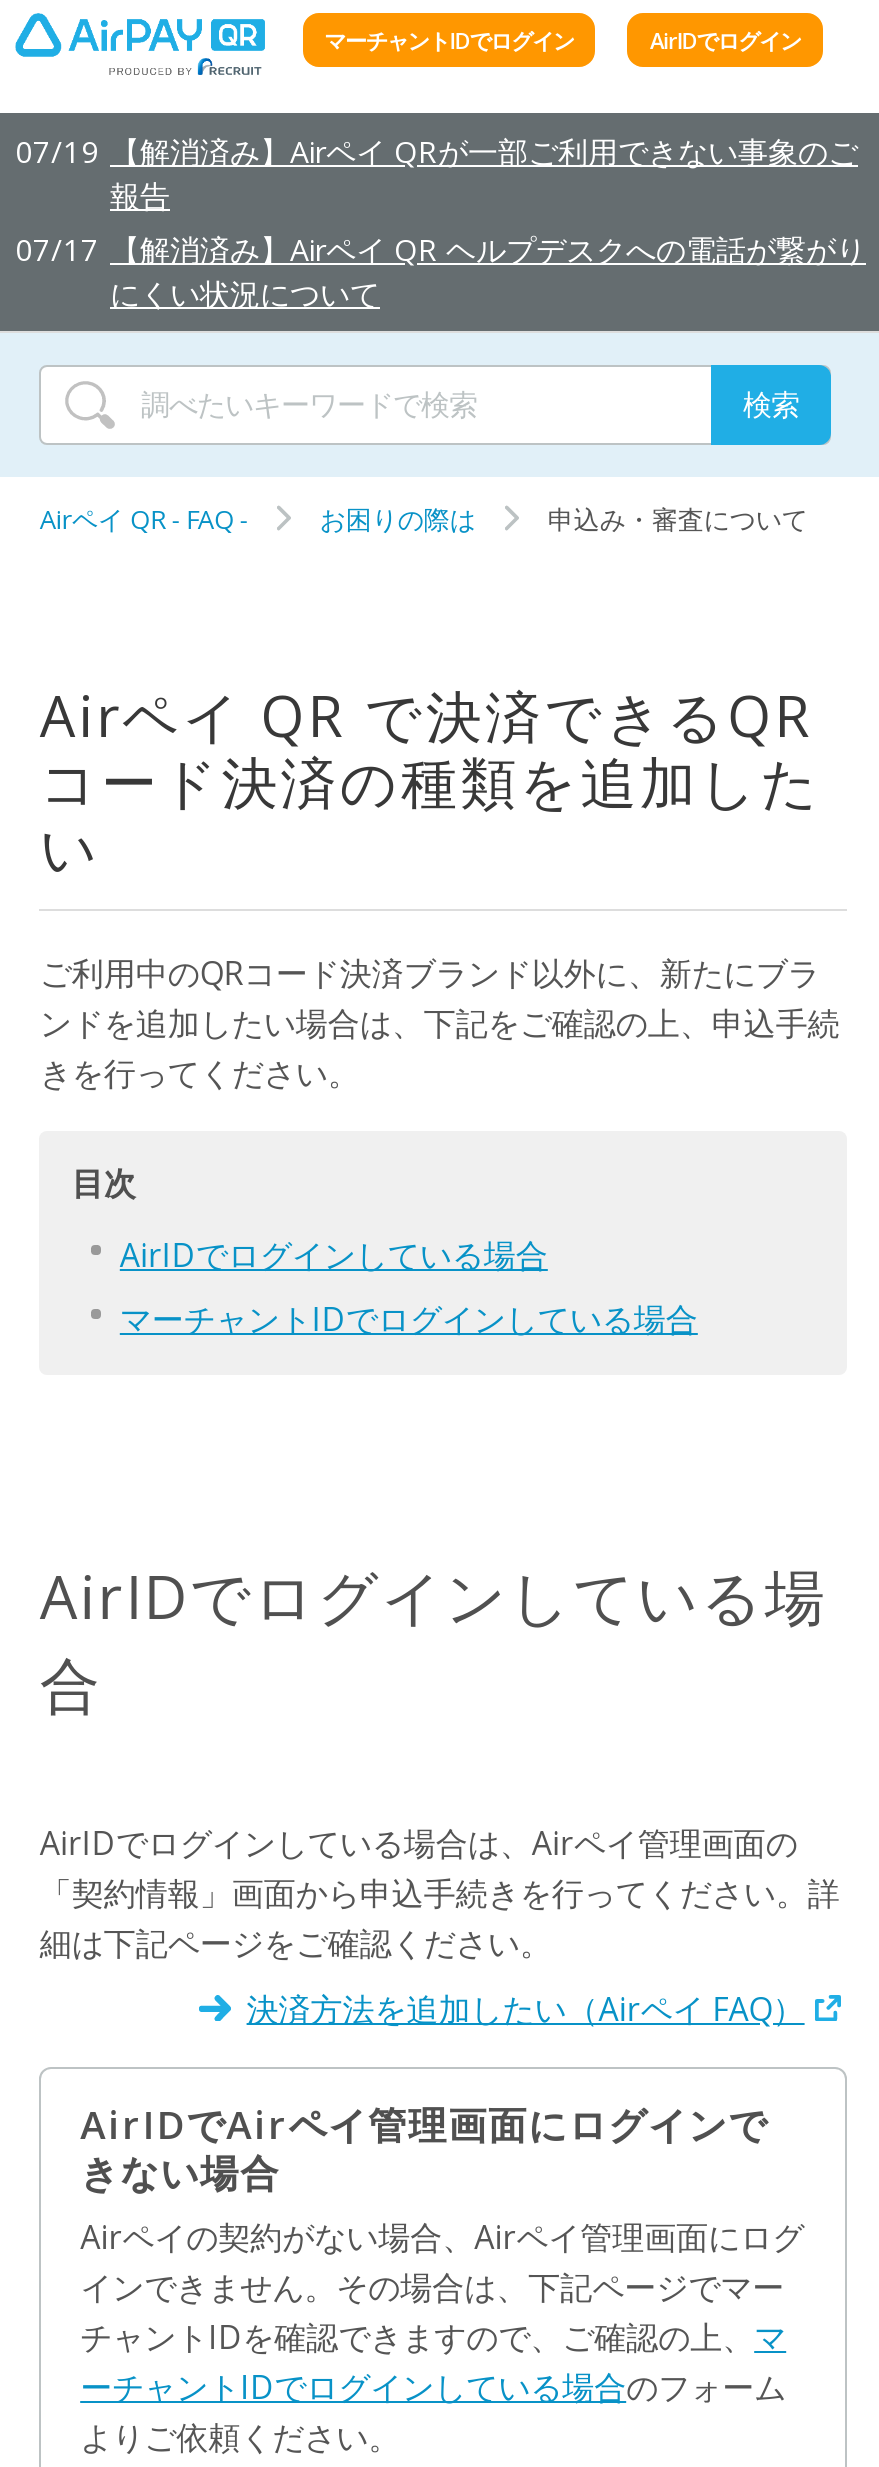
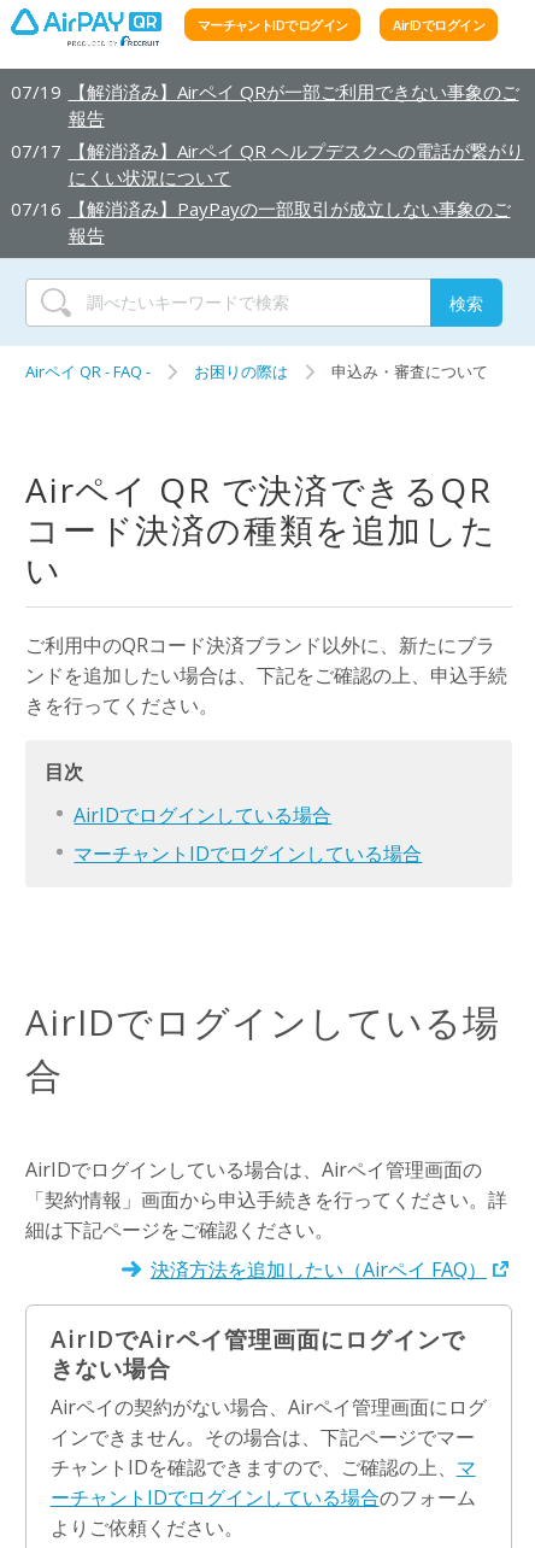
none -> [11,197,510,247] 07/16 【解消済み】PayPayの一部取引が成立しない事象のご | 報告

